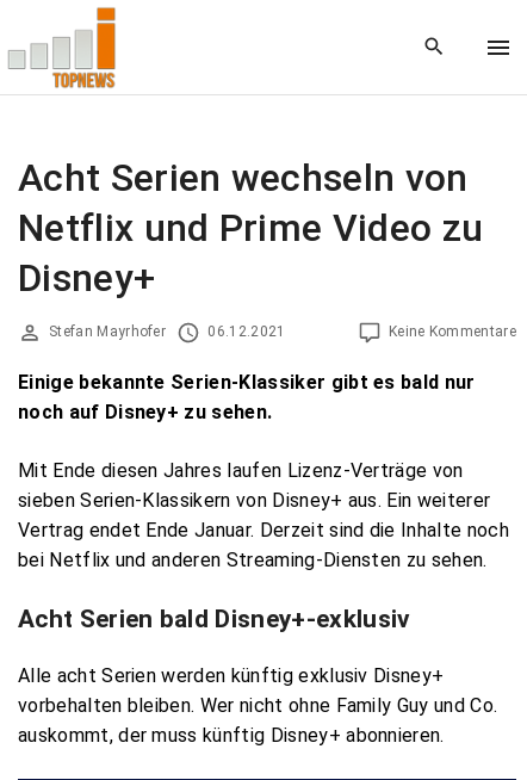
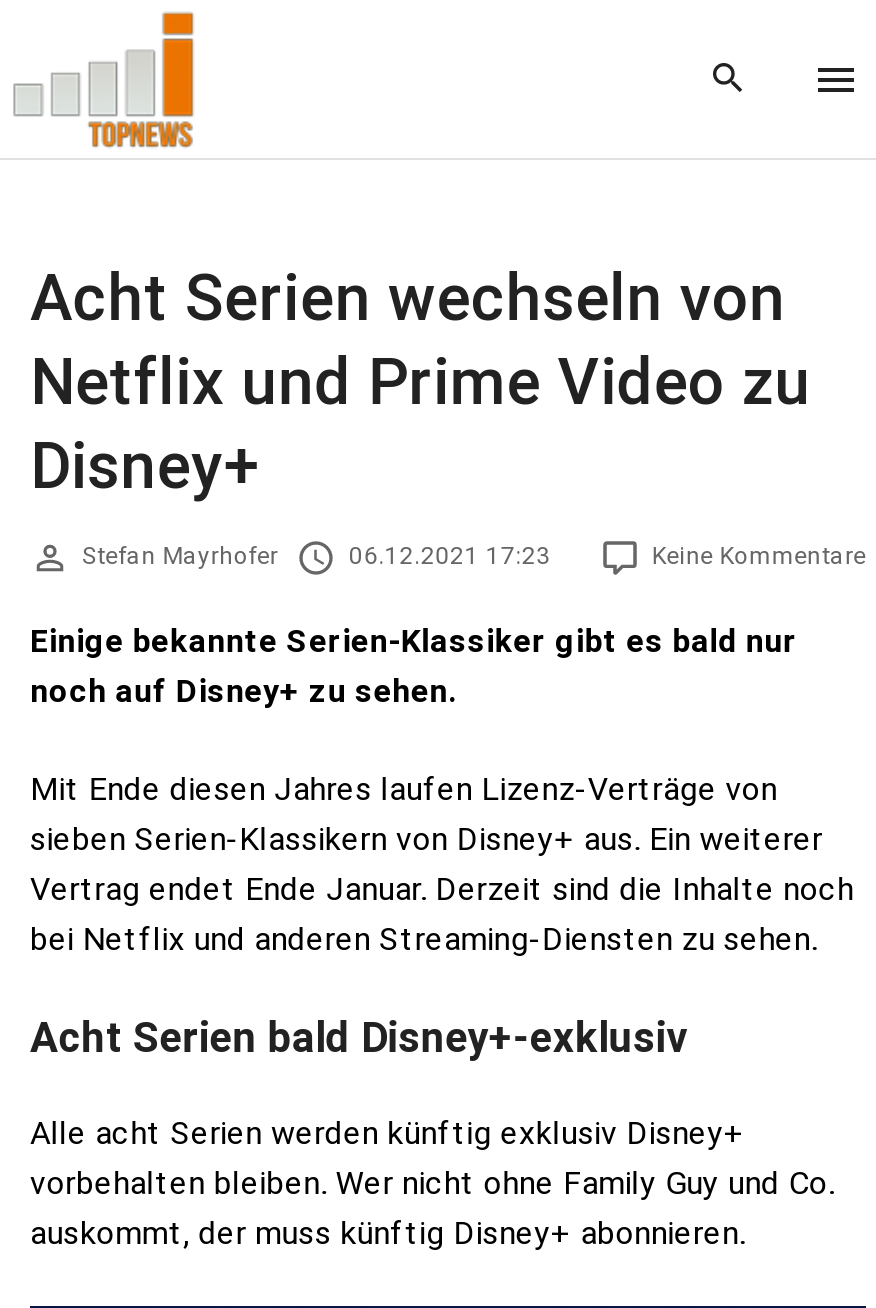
[208,323,286,340] 06.12.2021 -> [349,542,551,570] 06.12.2021 17:23

